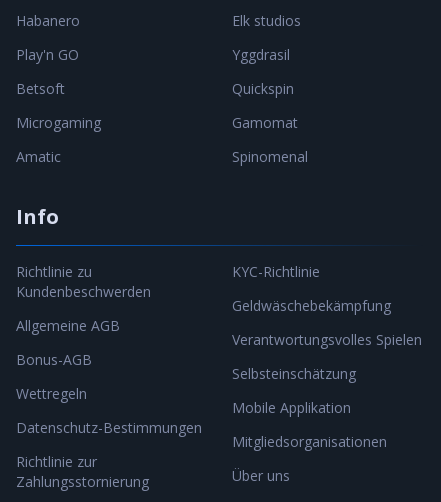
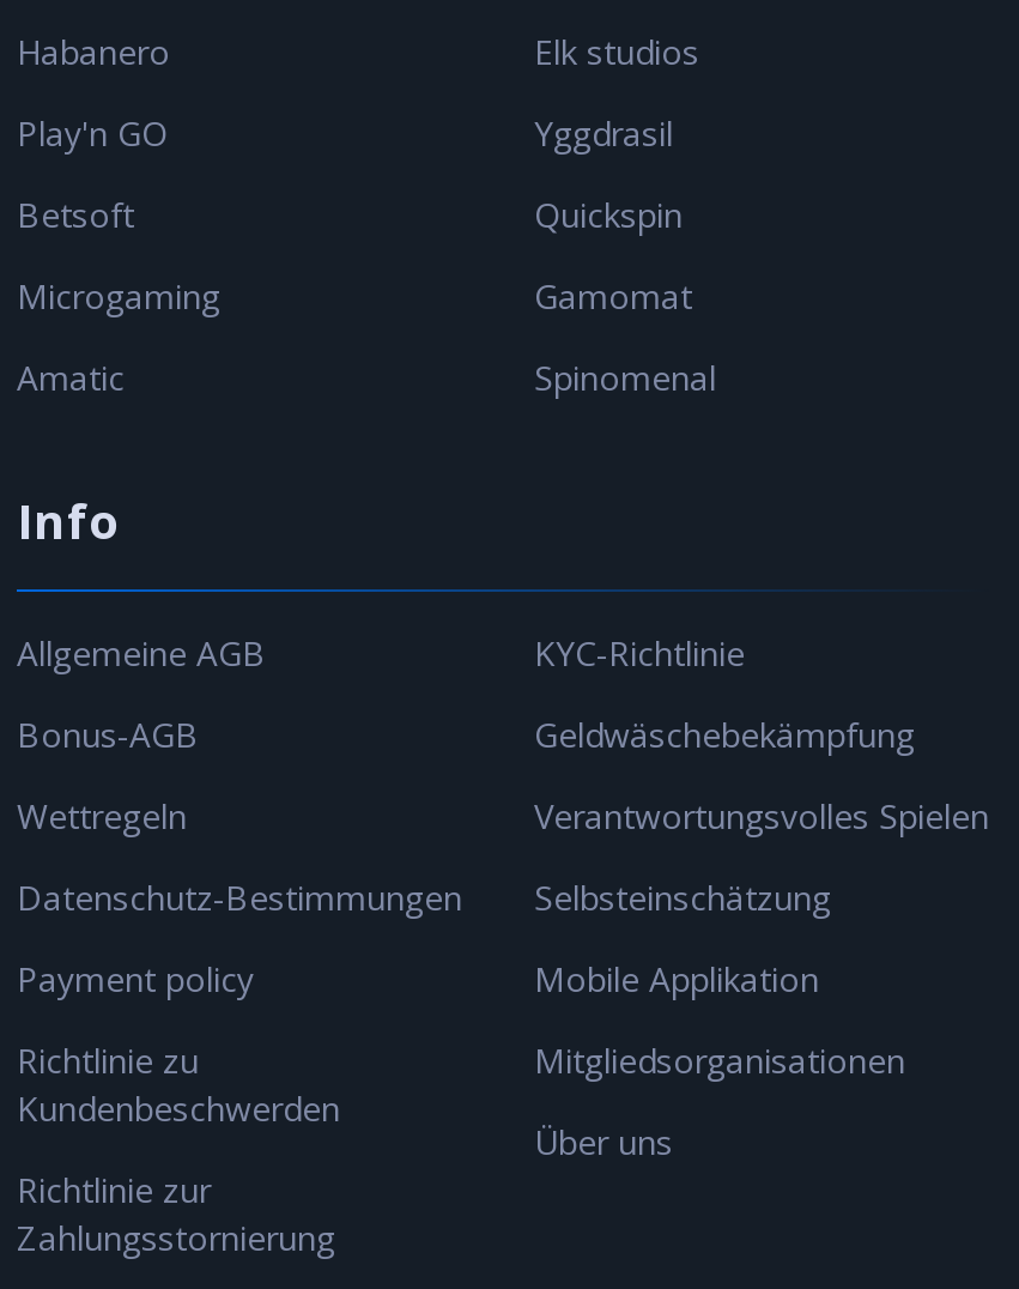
moved [16,262,151,301] -> [17,1037,340,1131]: Richtlinie zu | Kundenbeschwerden
moved [16,316,202,437] -> [17,630,462,920]: Allgemeine AGB | Bonus-AGB | Wettregeln | Datenschutz-Bestimmungen
none -> [17,956,254,1001] Payment policy

